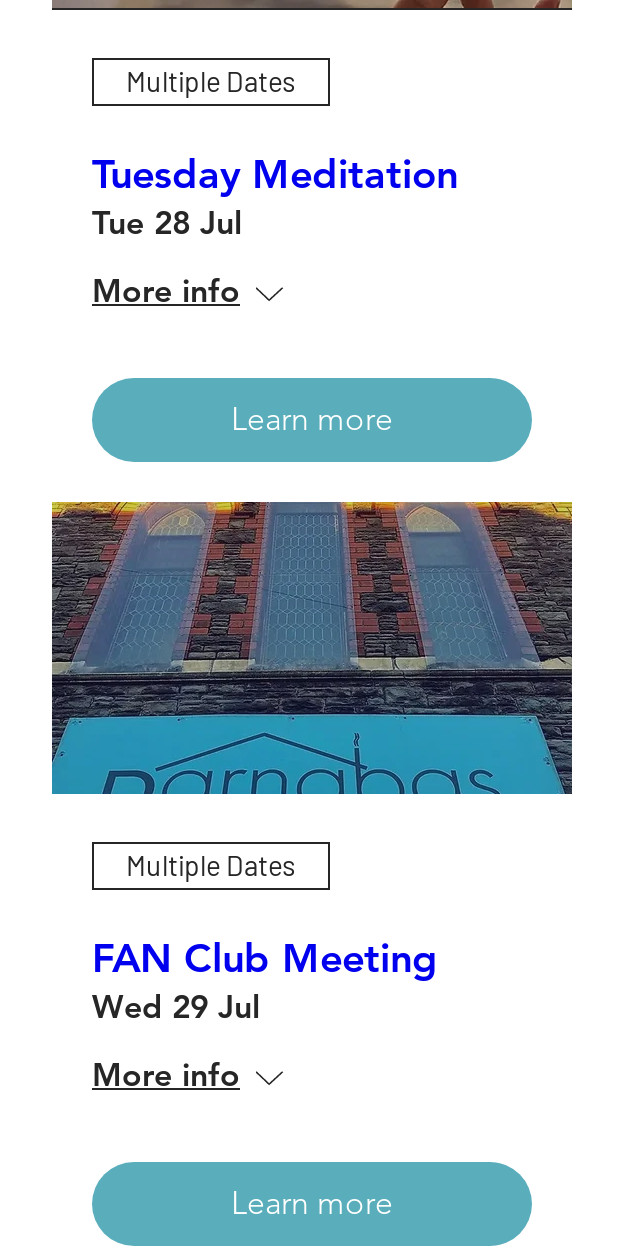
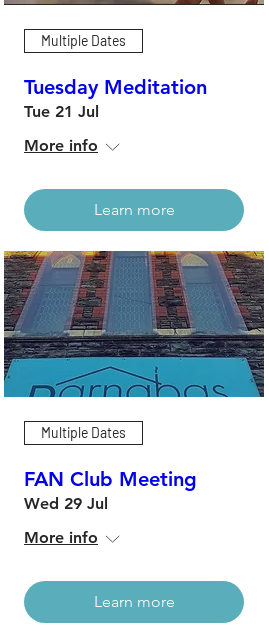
[92,203,242,241] Tue 28 Jul -> [24,101,99,120] Tue 21 Jul

